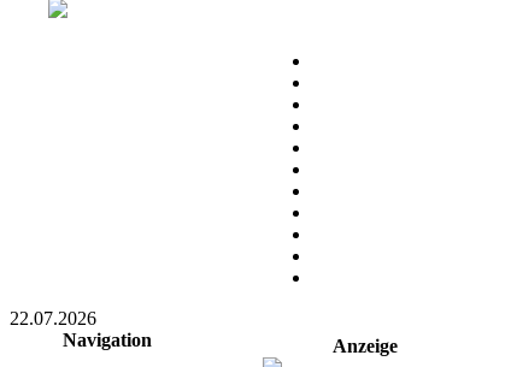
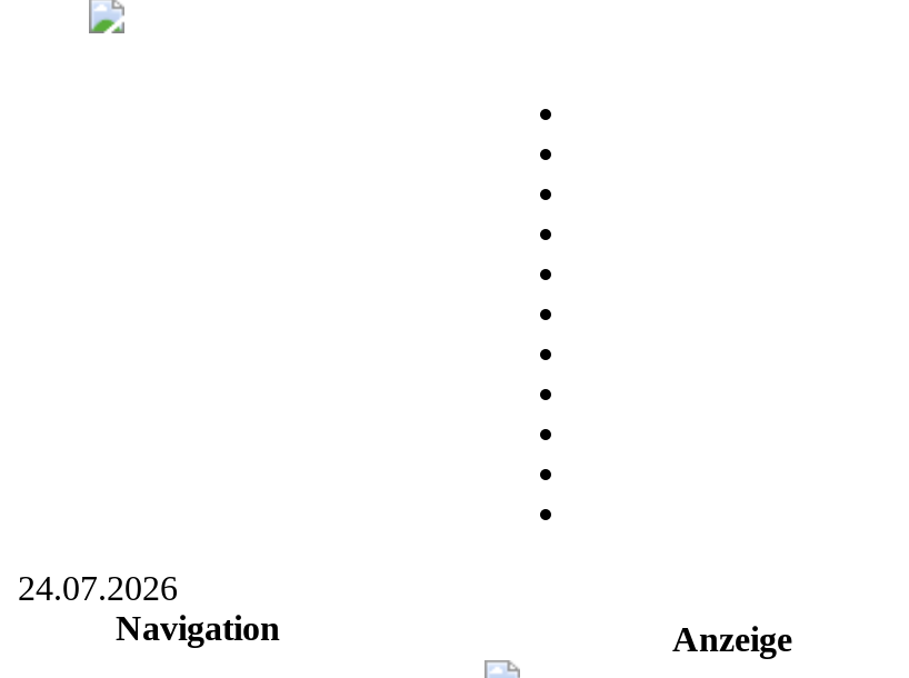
[10,308,96,328] 22.07.2026 -> [18,569,178,607] 24.07.2026

